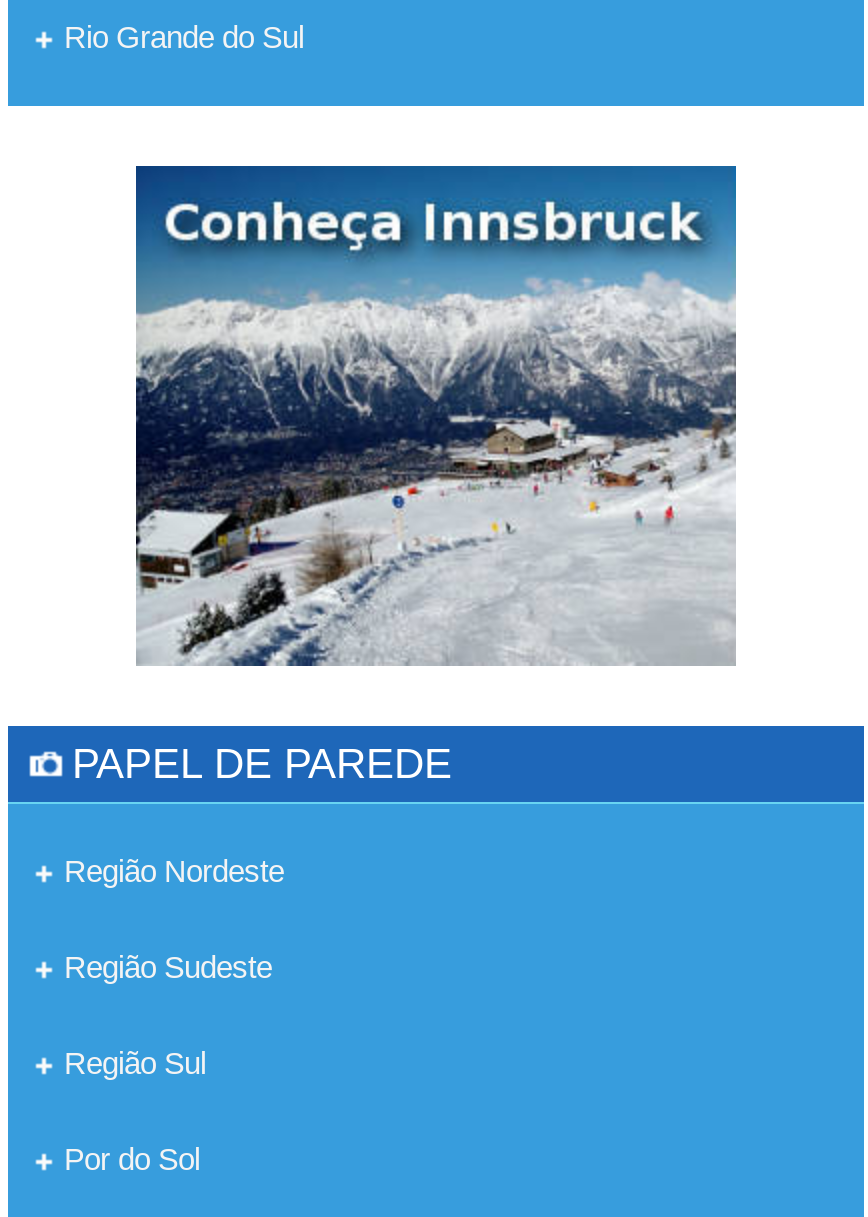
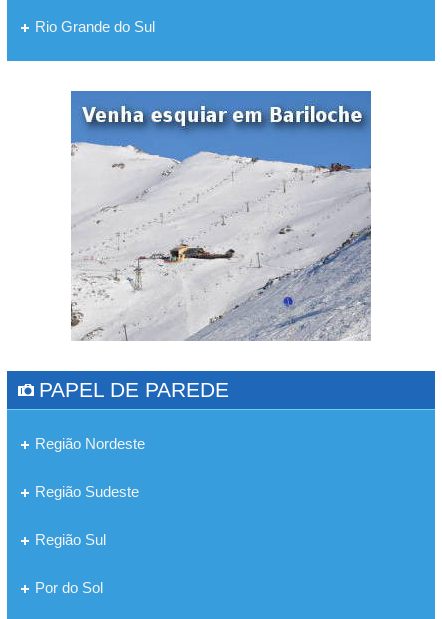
[134,166,736,666] [image] -> [71,91,371,340] [image]

